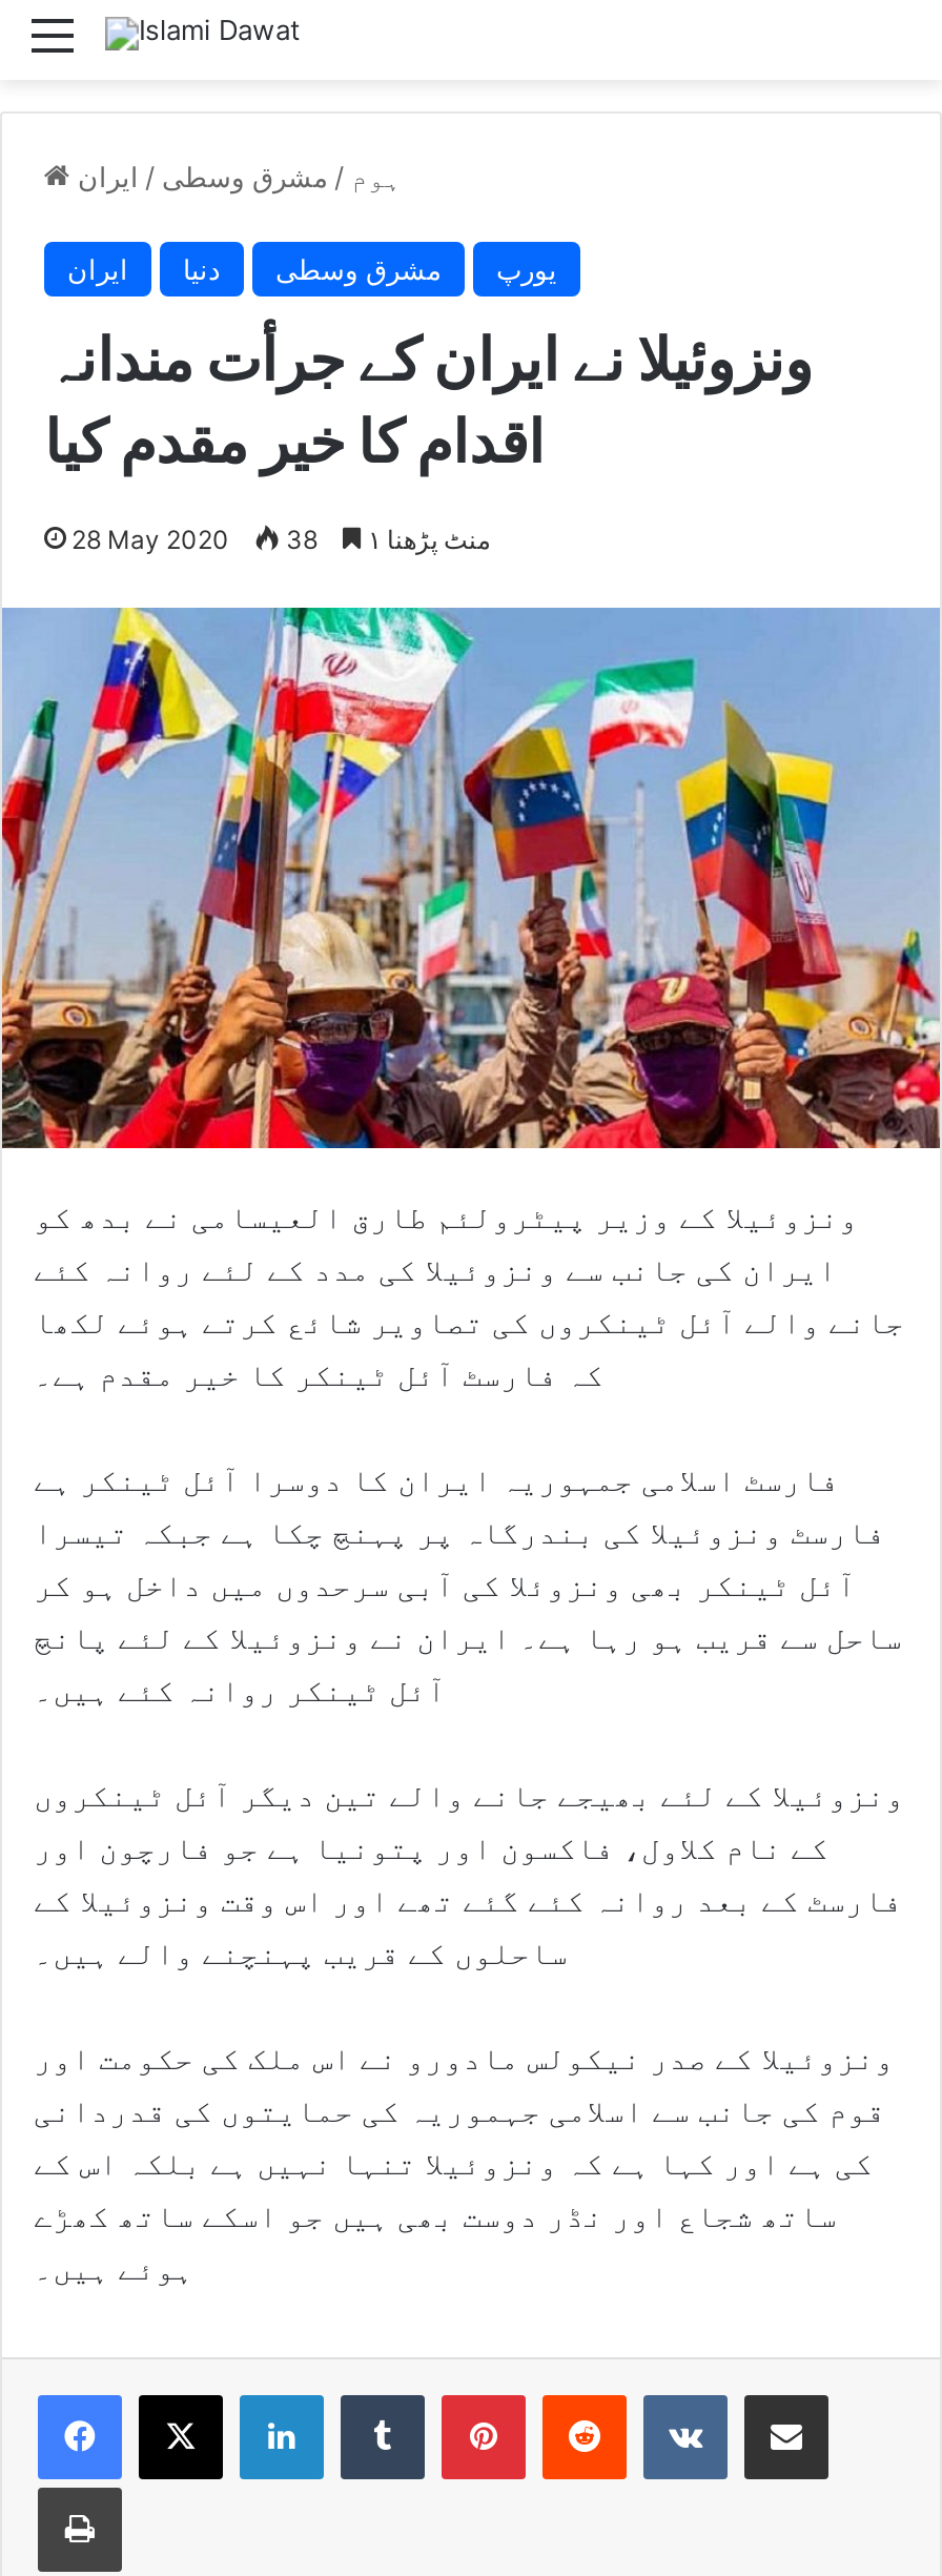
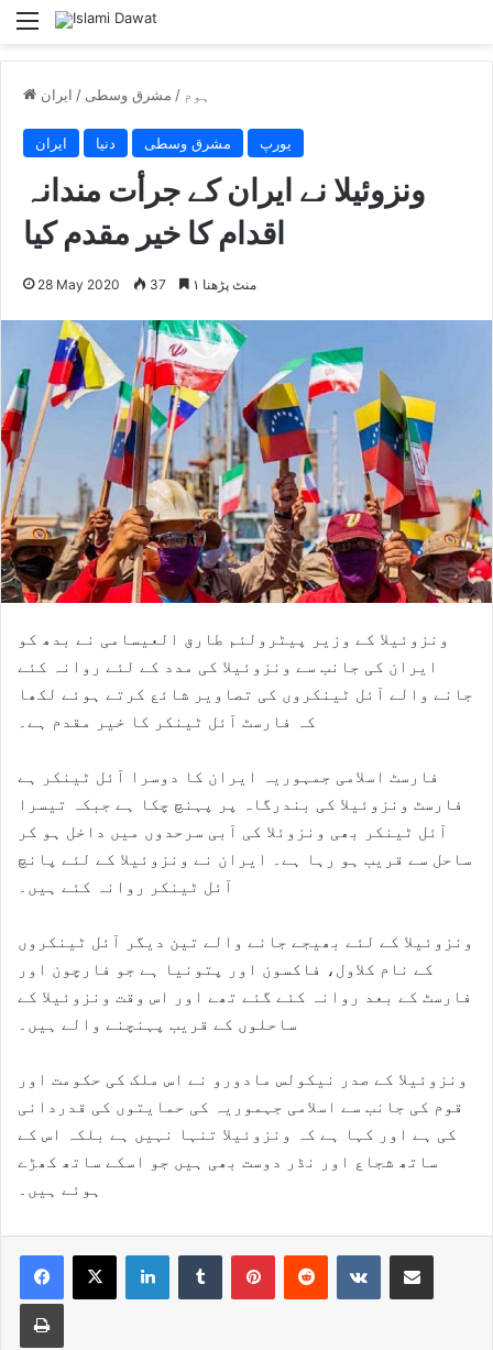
[71,524,318,555] 28 May 2020 38 -> [37,276,166,293] 28 May 2020 37

